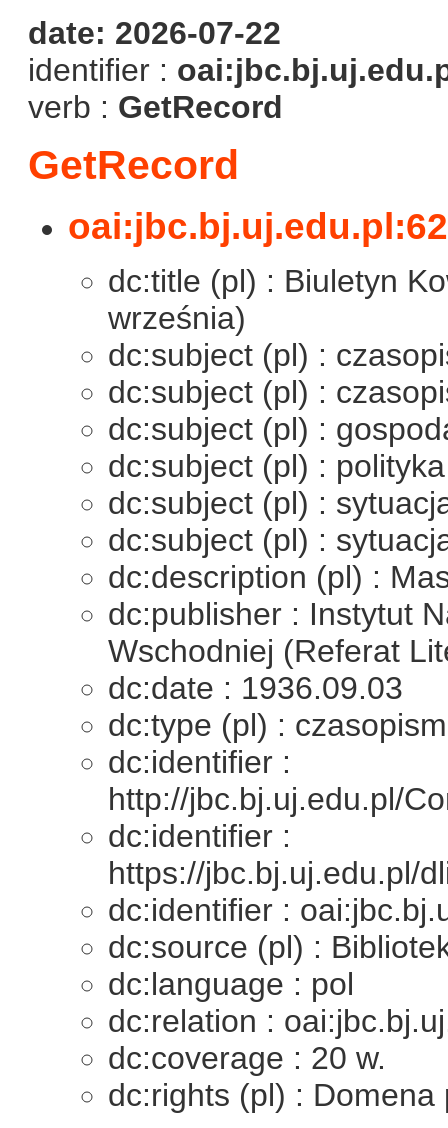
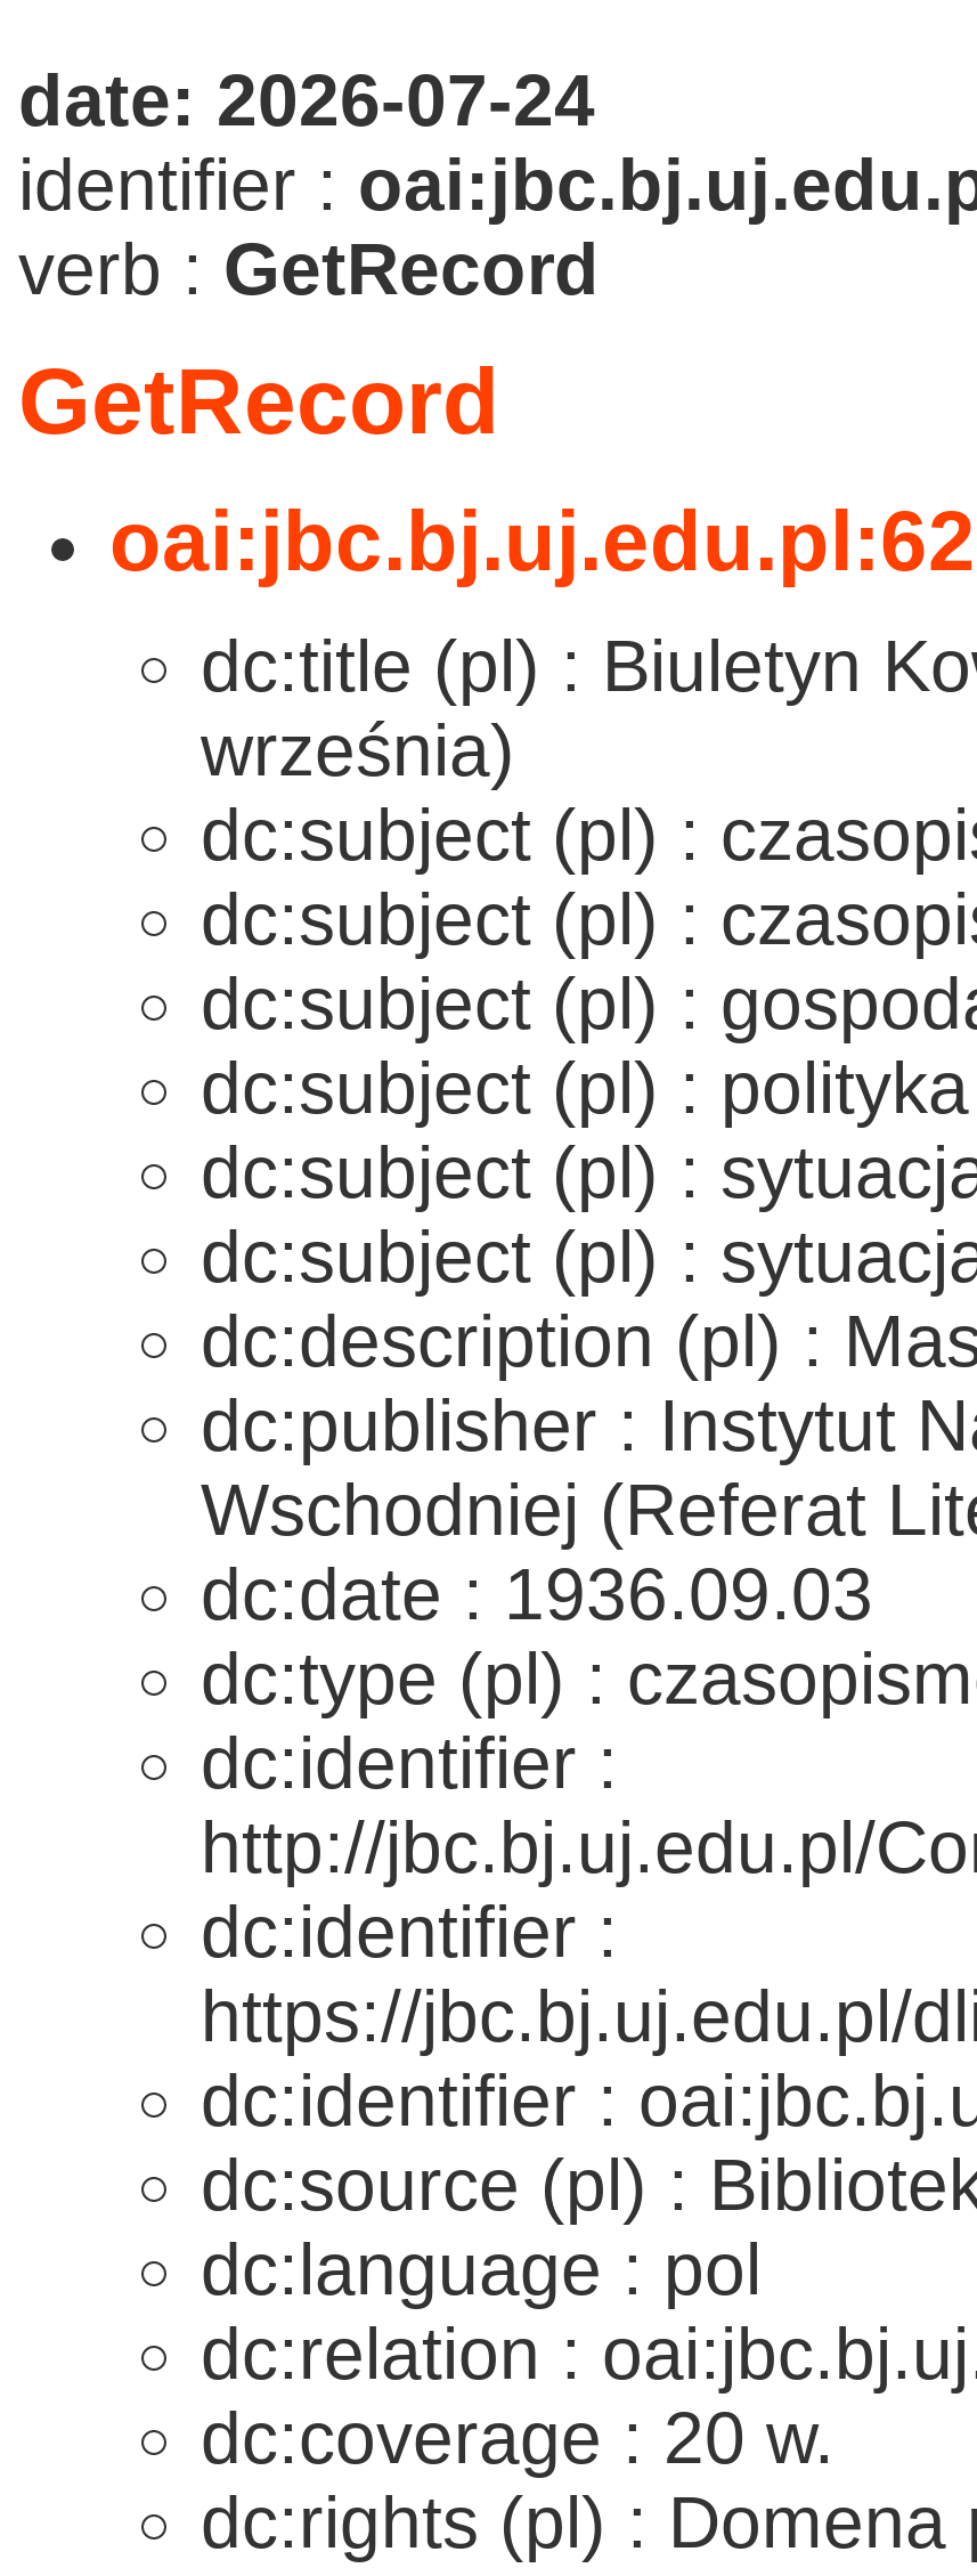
[27,14,280,50] date: 2026-07-22 -> [18,58,595,140] date: 2026-07-24

